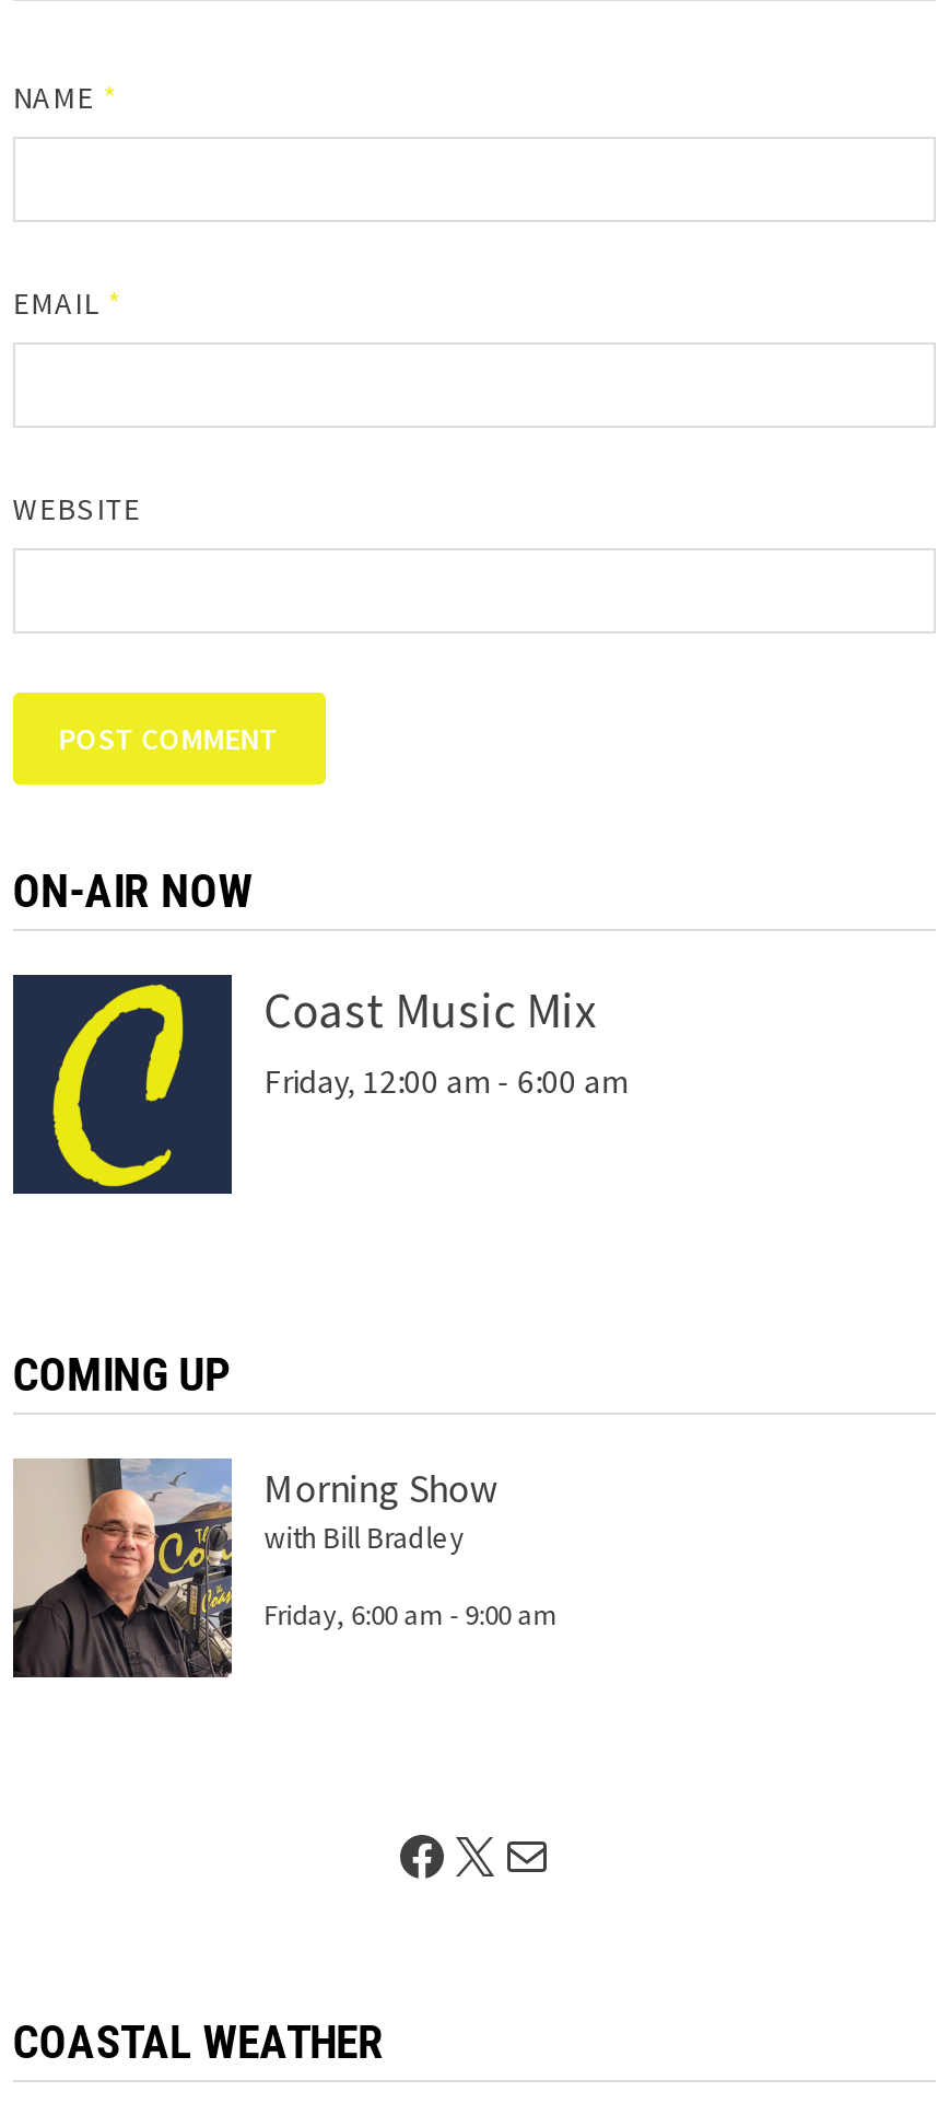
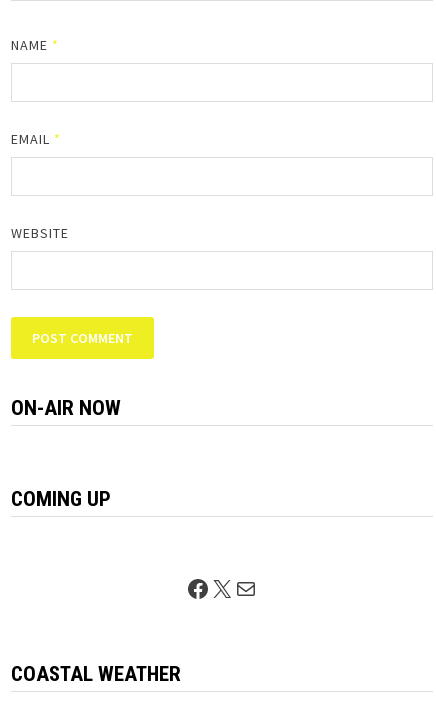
[11,972,629,1195] [image] | Coast Music Mix | Friday, 12:00 am - 6:00 am -> none
[11,1457,557,1678] [image] | Morning Show | with Bill Bradley | Friday, 6:00 am - 9:00 am -> none

